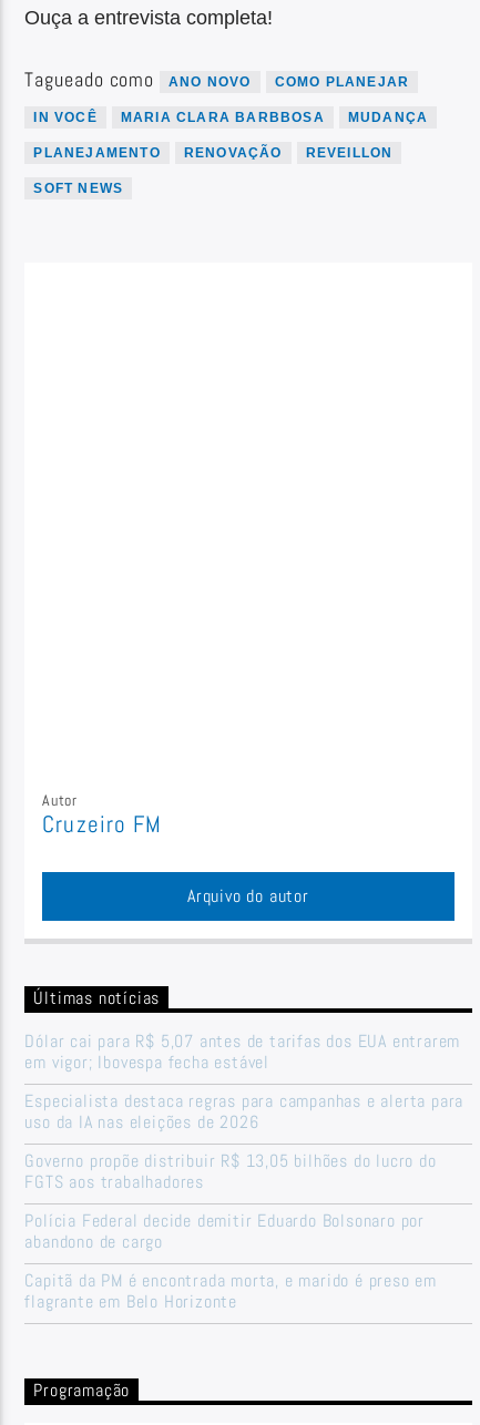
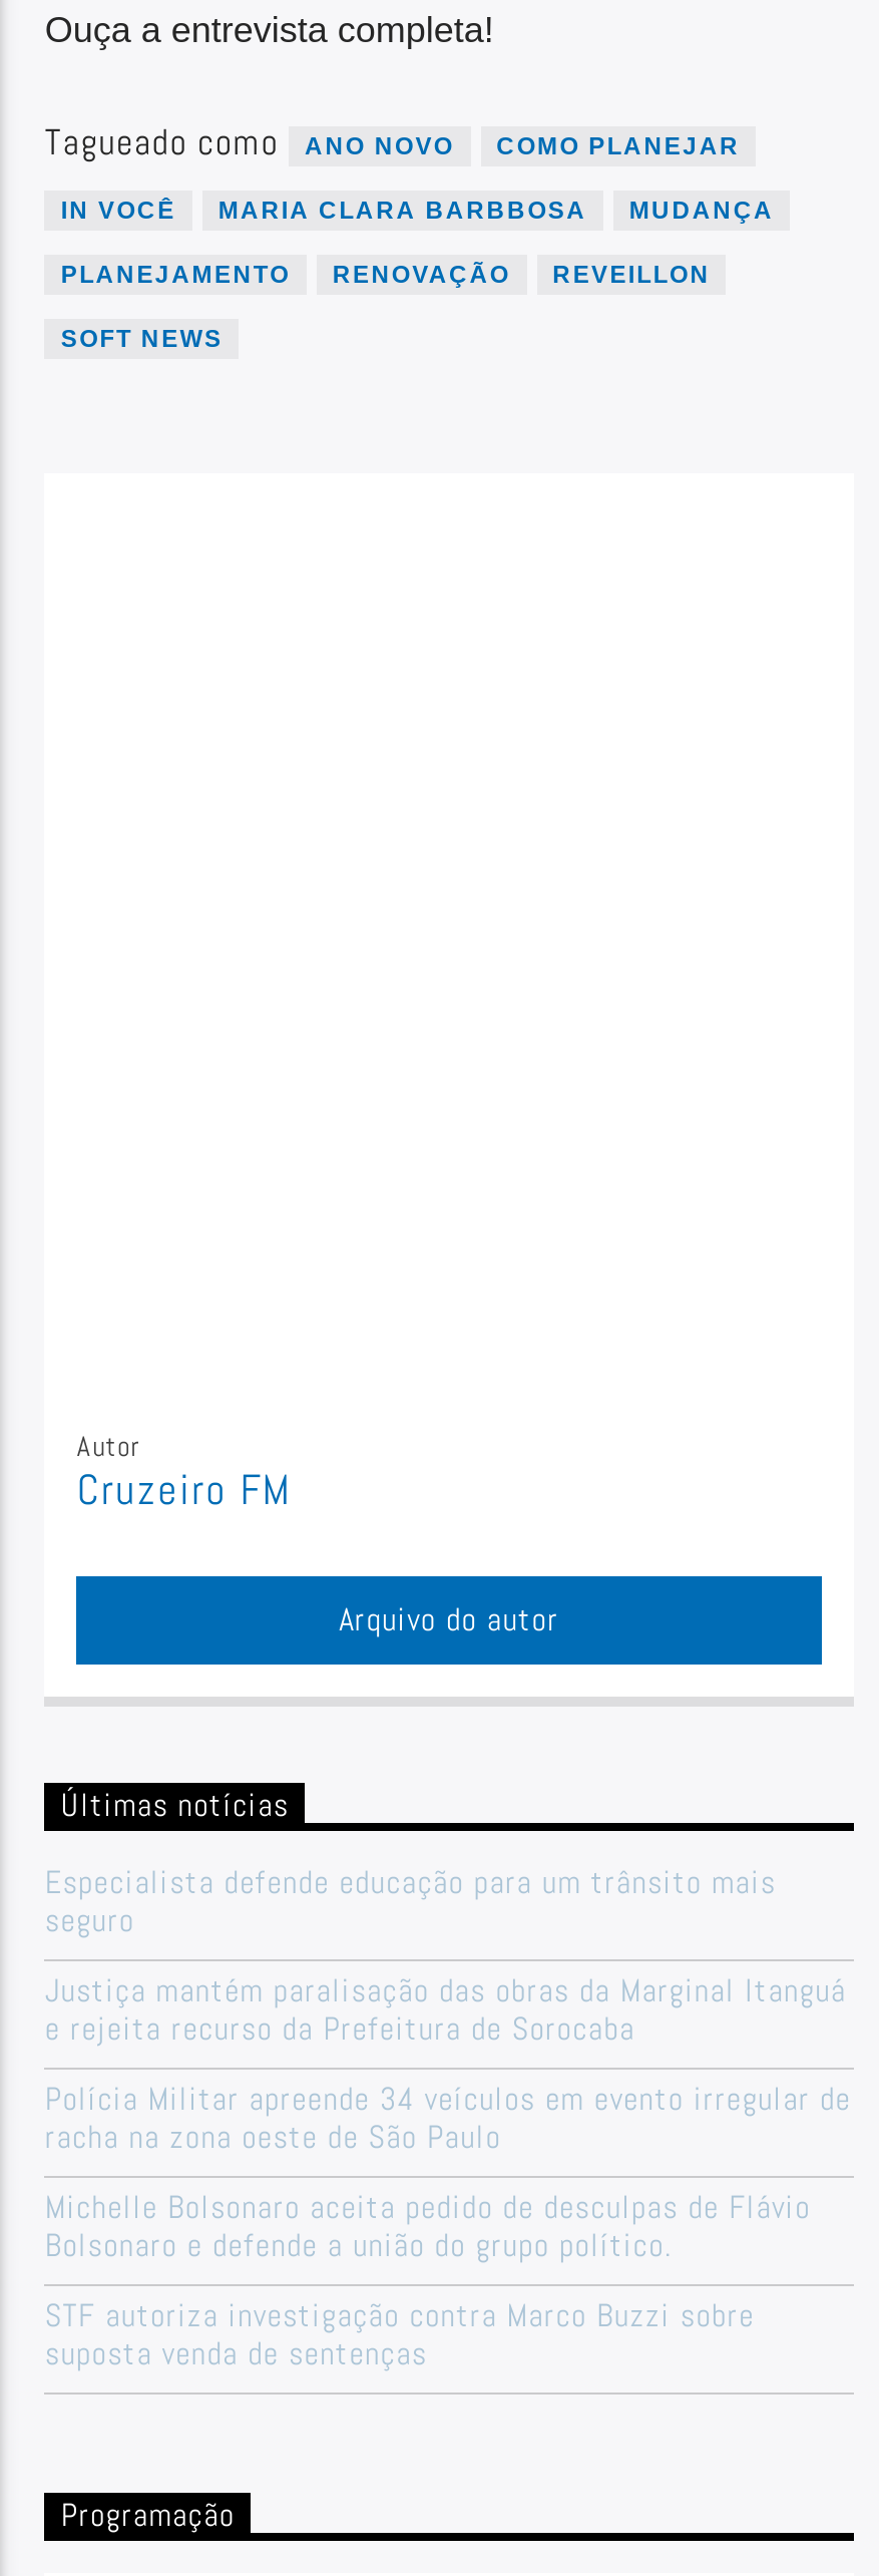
[25,1029,460,1074] Dólar cai para R$ 5,07 antes de tarifas dos EUA entrarem | em vigor; Ibovespa fecha estável -> [45,1861,776,1941] Especialista defende educação para um trânsito mais | seguro
[25,1089,464,1134] Especialista destaca regras para campanhas e alerta para | uso da IA nas eleições de 2026 -> [45,1969,846,2050] Justiça mantém paralisação das obras da Marginal Itanguá | e rejeita recurso da Prefeitura de Sorocaba
[25,1149,436,1193] Governo propõe distribuir R$ 13,05 bilhões do lucro do | FGTS aos trabalhadores -> [45,2078,851,2158] Polícia Militar apreende 34 veículos em evento irregular de | racha na zona oeste de São Paulo
[25,1209,425,1253] Polícia Federal decide demitir Eduardo Bolsonaro por | abandono de cargo -> [45,2186,811,2266] Michelle Bolsonaro aceita pedido de desculpas de Flávio | Bolsonaro e defende a união do grupo político.
[25,1269,437,1313] Capitã da PM é encontrada morta, e marido é preso em | flagrante em Belo Horizonte -> [45,2294,755,2374] STF autoriza investigação contra Marco Buzzi sobre | suposta venda de sentenças

